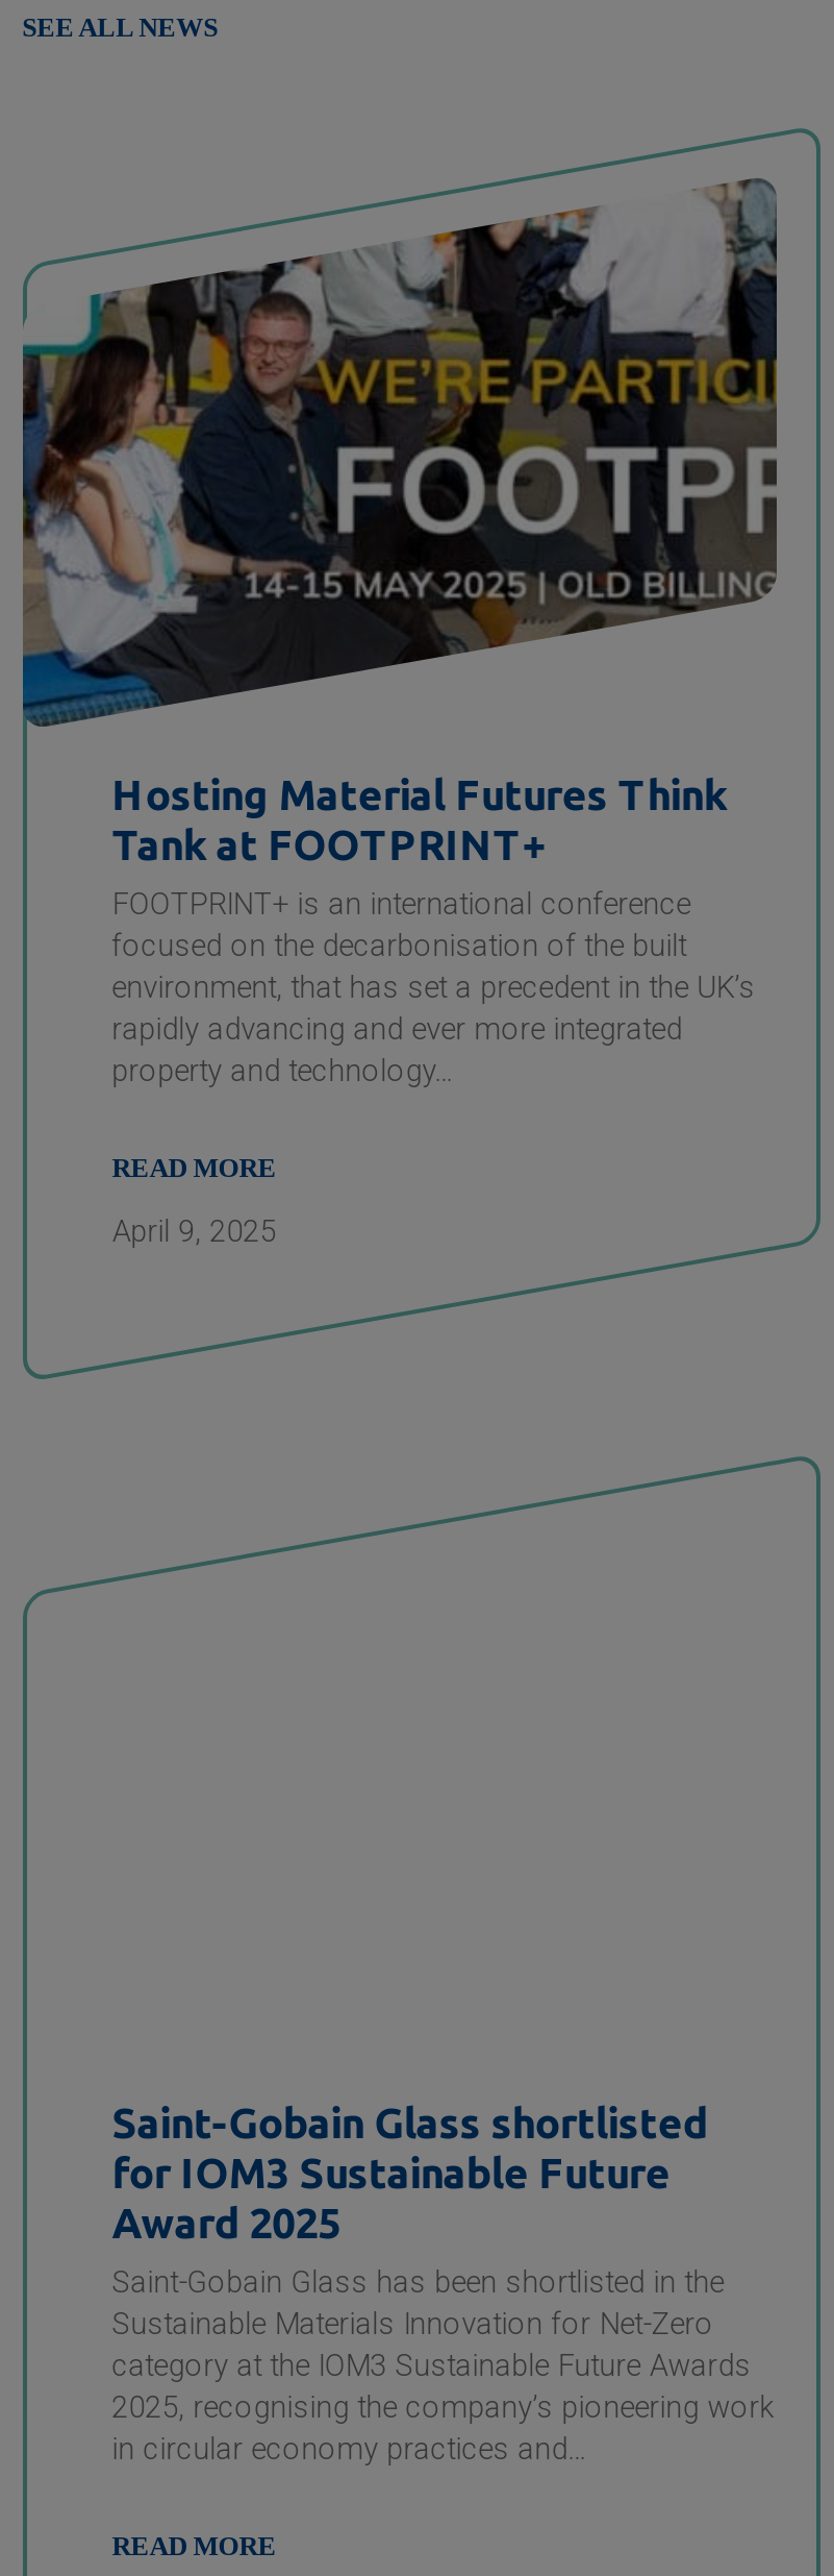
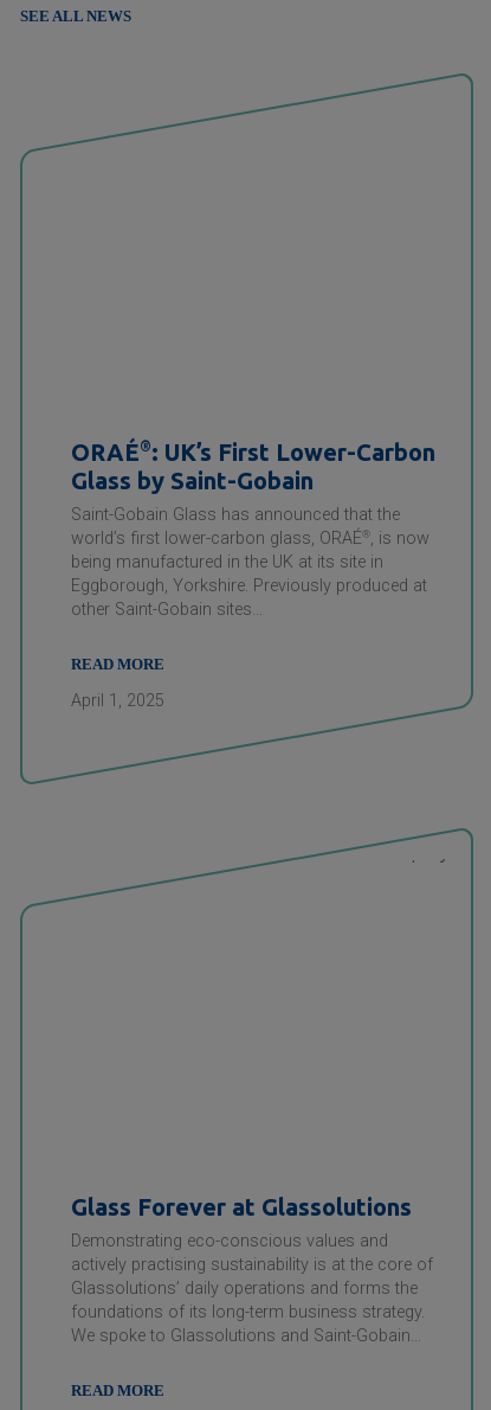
[21,176,779,729] [image] -> none
[112,770,755,1089] Hosting Material Futures Think | Tank at FOOTPRINT+ | FOOTPRINT+ is an international conference | focused on the decarbonisation of the built | environment, that has set a precedent in the UK’s | rapidly advancing and ever more integrated | property and technology… -> [71,438,435,619] ORAÉ®: UK’s First Lower-Carbon | Glass by Saint-Gobain | Saint-Gobain Glass has announced that the | world’s first lower-carbon glass, ORAÉ®, is now | being manufactured in the UK at its site in | Eggborough, Yorkshire. Previously produced at | other Saint-Gobain sites…
[112,1214,277,1249] April 9, 2025 -> [71,690,164,710] April 1, 2025
[112,2097,774,2467] Saint-Gobain Glass shortlisted | for IOM3 Sustainable Future | Award 2025 | Saint-Gobain Glass has been shortlisted in the | Sustainable Materials Innovation for Net-Zero | category at the IOM3 Sustainable Future Awards | 2025, recognising the company’s pioneering work | in circular economy practices and… -> [71,1193,433,1346] Glass Forever at Glassolutions | Demonstrating eco-conscious values and | actively practising sustainability is at the core of | Glassolutions’ daily operations and forms the | foundations of its long-term business strategy. | We spoke to Glassolutions and Saint-Gobain…

